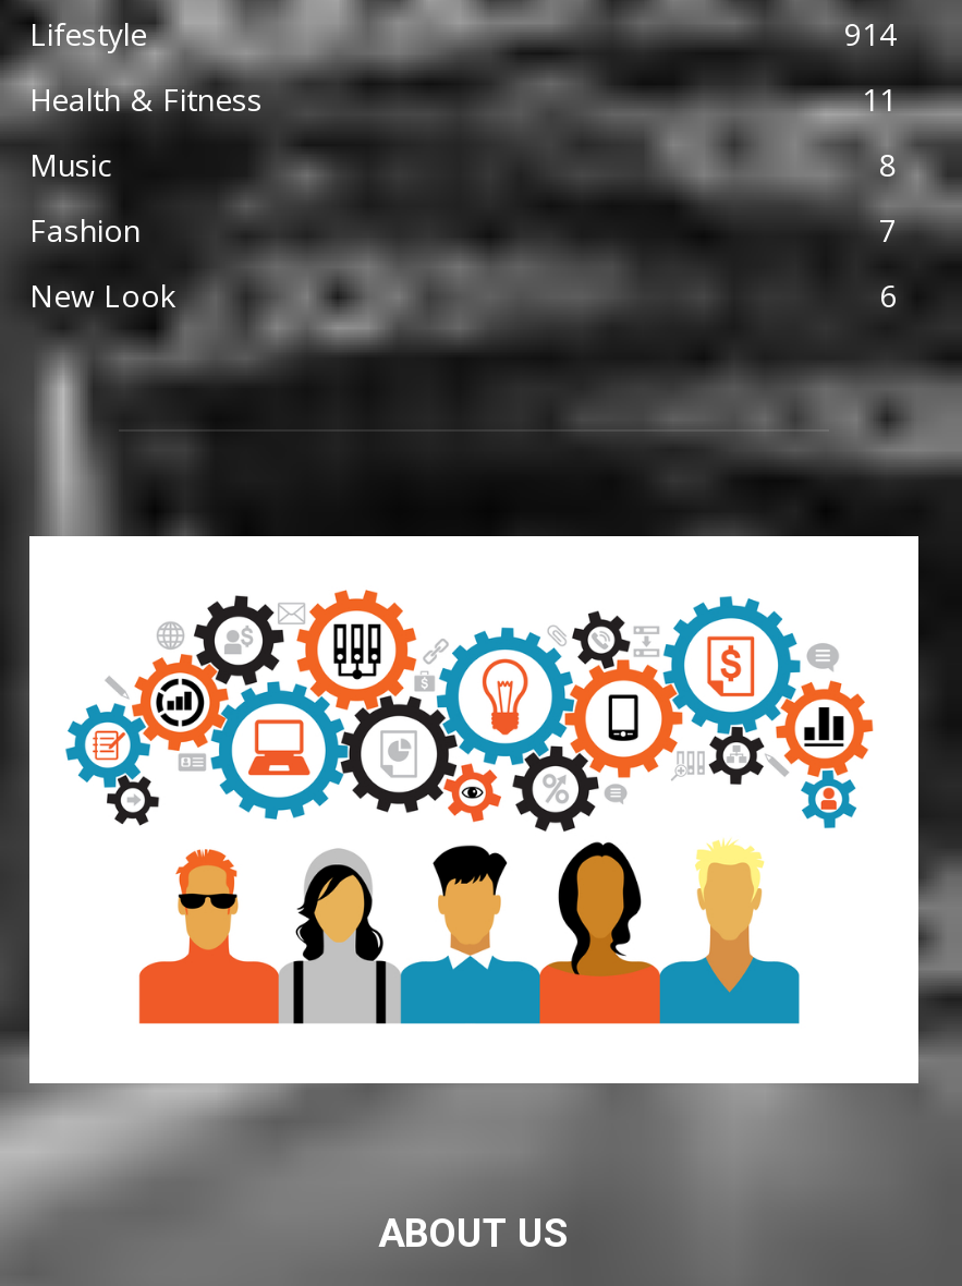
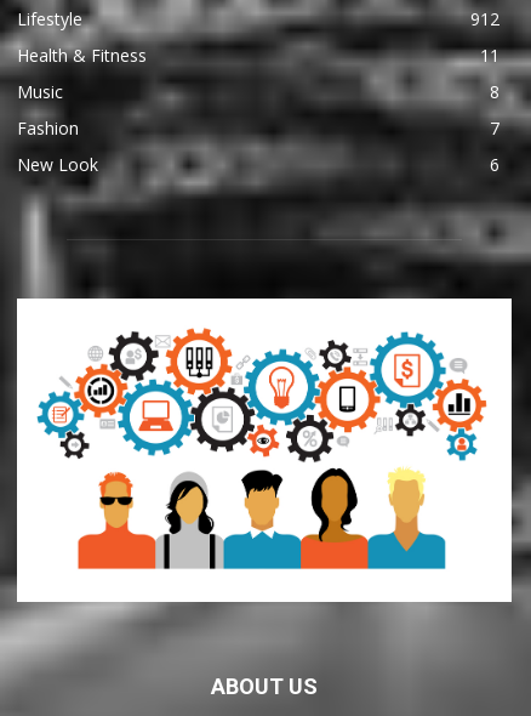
[844,14,897,55] 914 -> [470,8,499,31] 912

